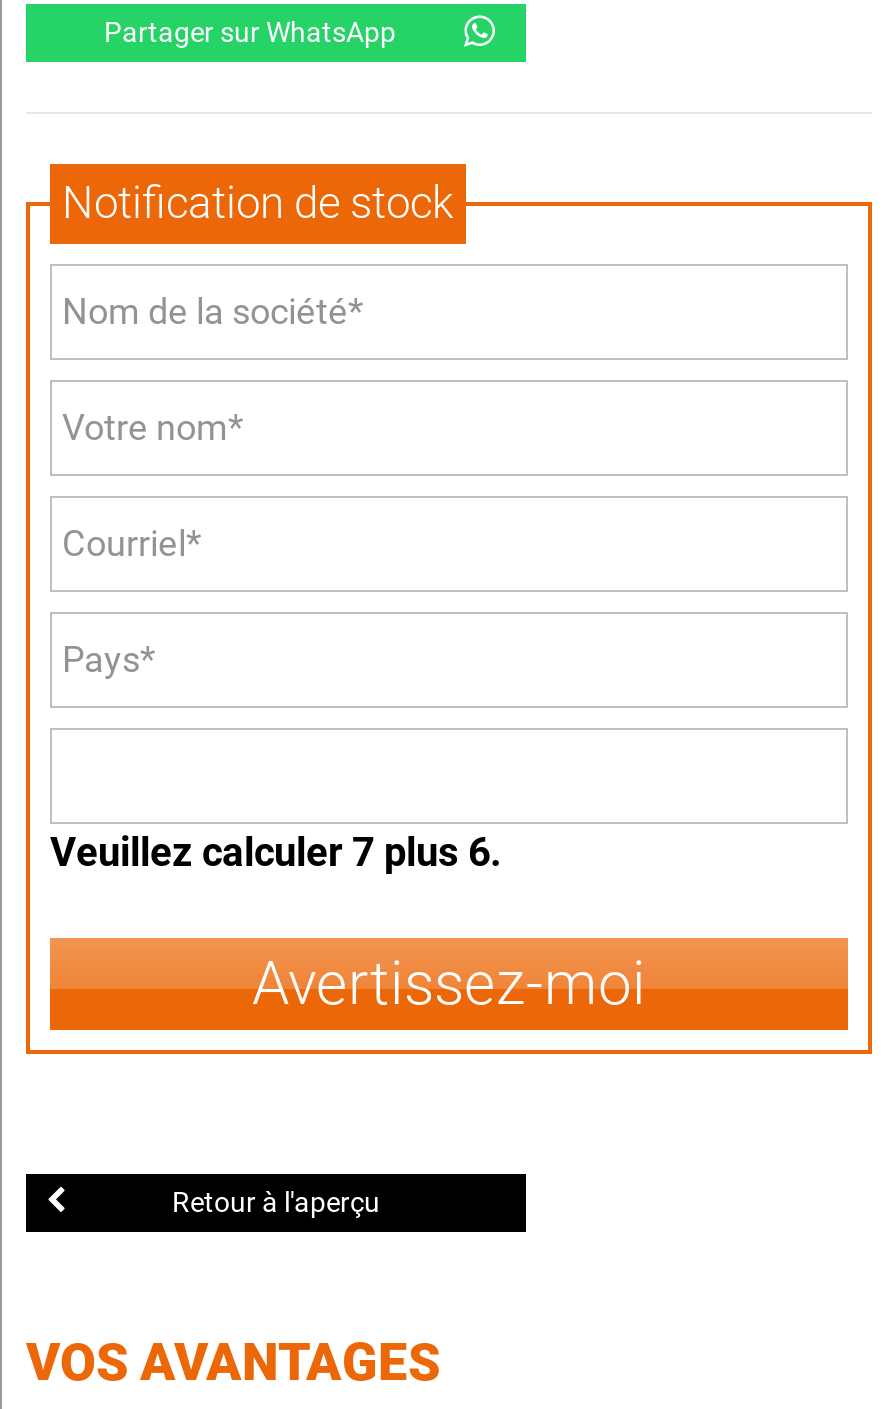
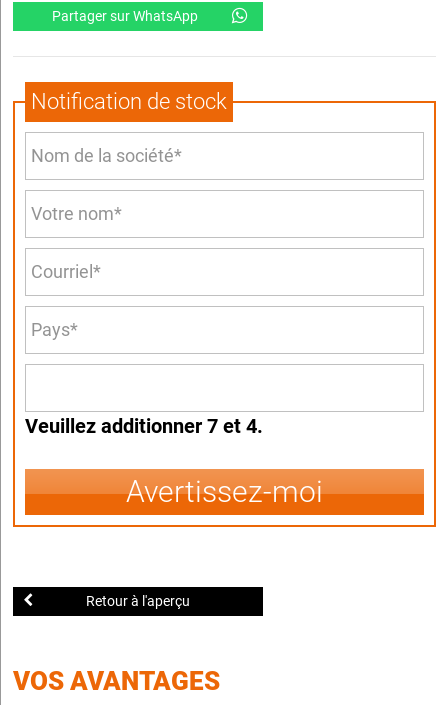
[50,829,502,877] Veuillez calculer 7 plus 6. -> [25,414,263,438] Veuillez additionner 7 et 4.

